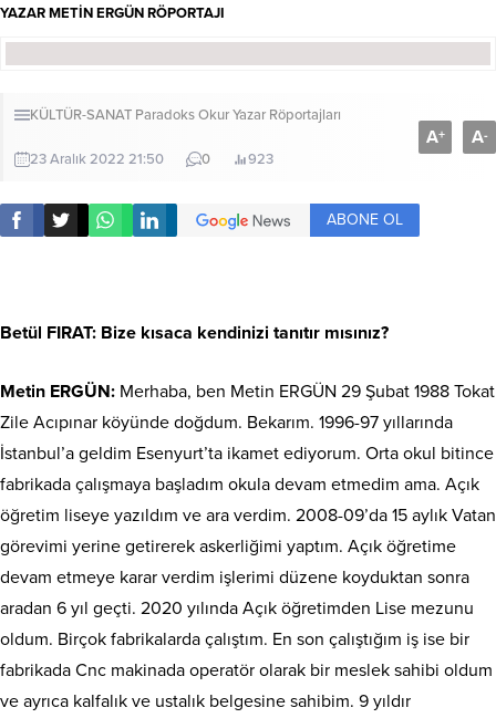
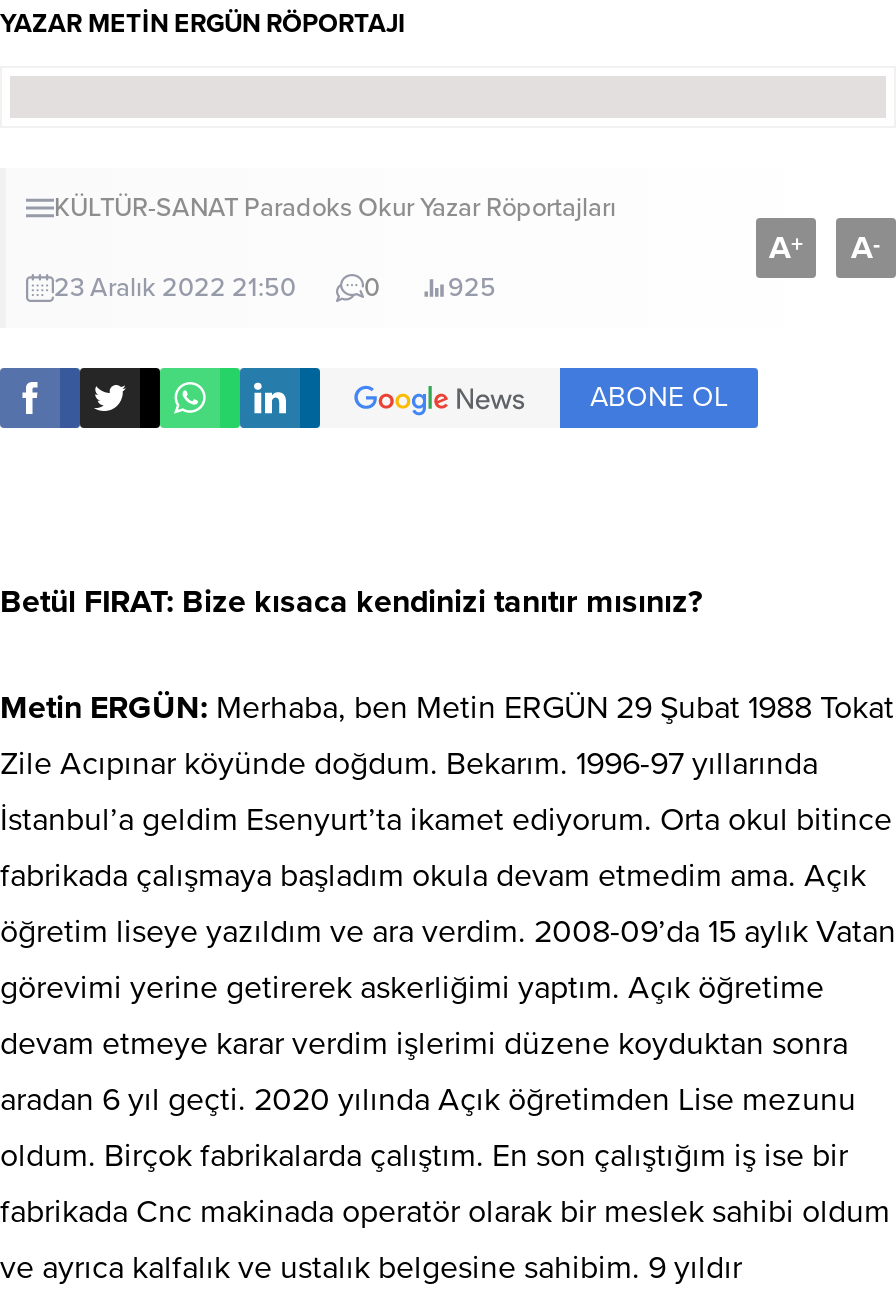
[248,150,273,168] 923 -> [448,272,496,304] 925

